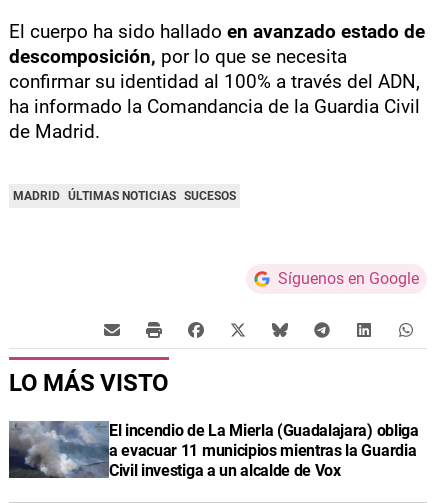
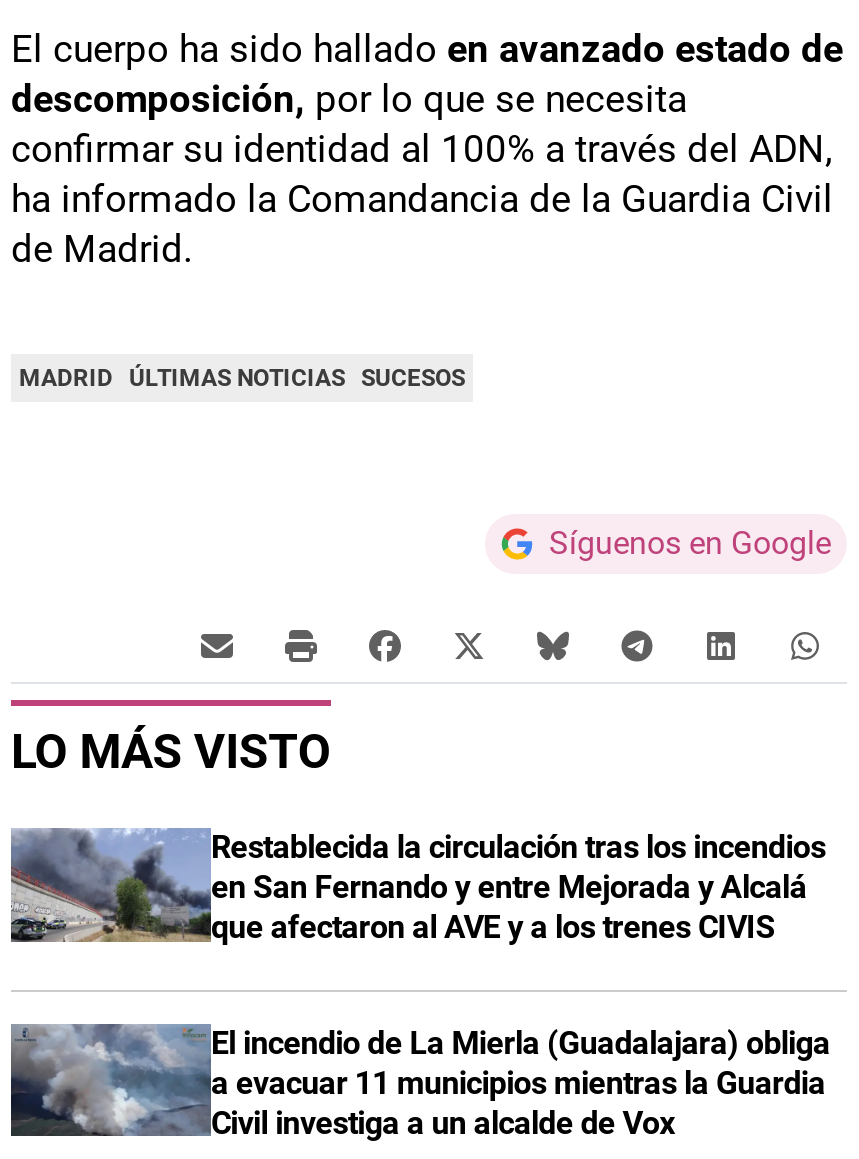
none -> [9,829,826,947] [image] | Restablecida la circulación tras los incendios | en San Fernando y entre Mejorada y Alcalá | que afectaron al AVE y a los trenes CIVIS

